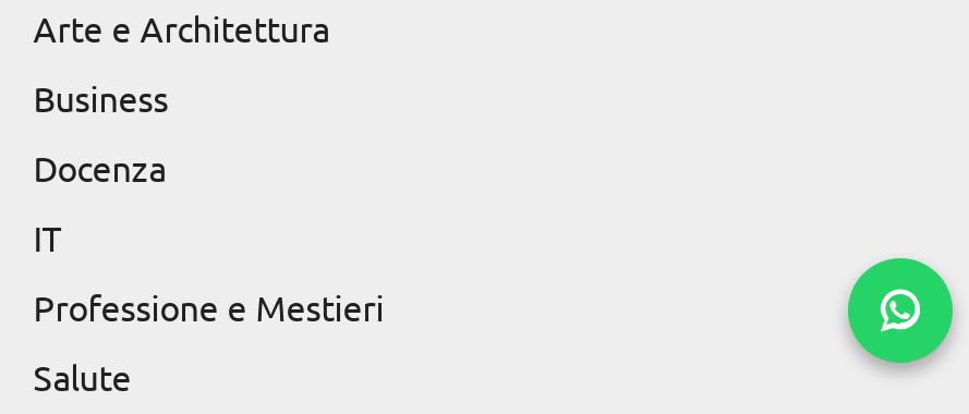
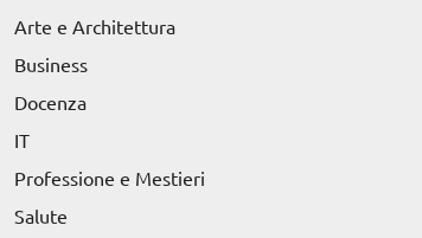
[844,256,957,376] [image] -> none

